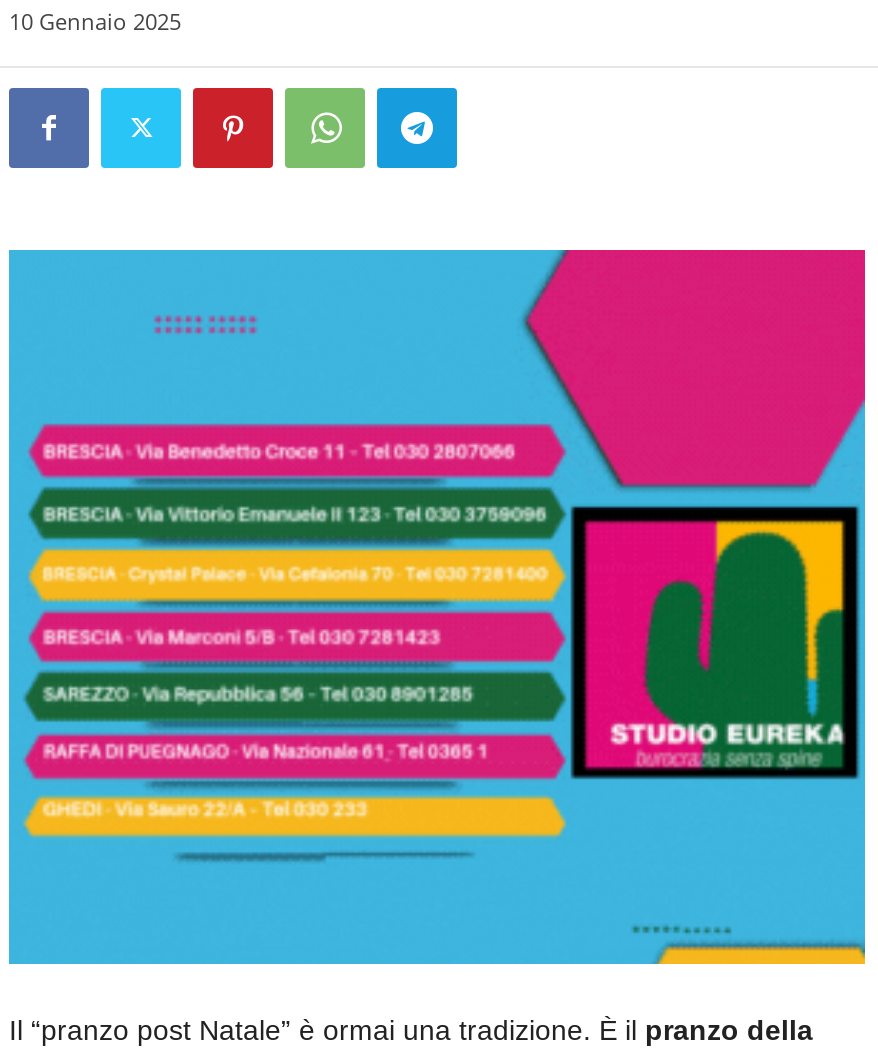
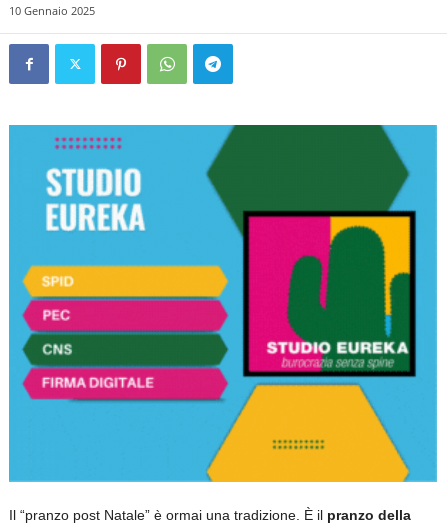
[23,248,867,966] [image] -> [17,124,438,483] [image]

